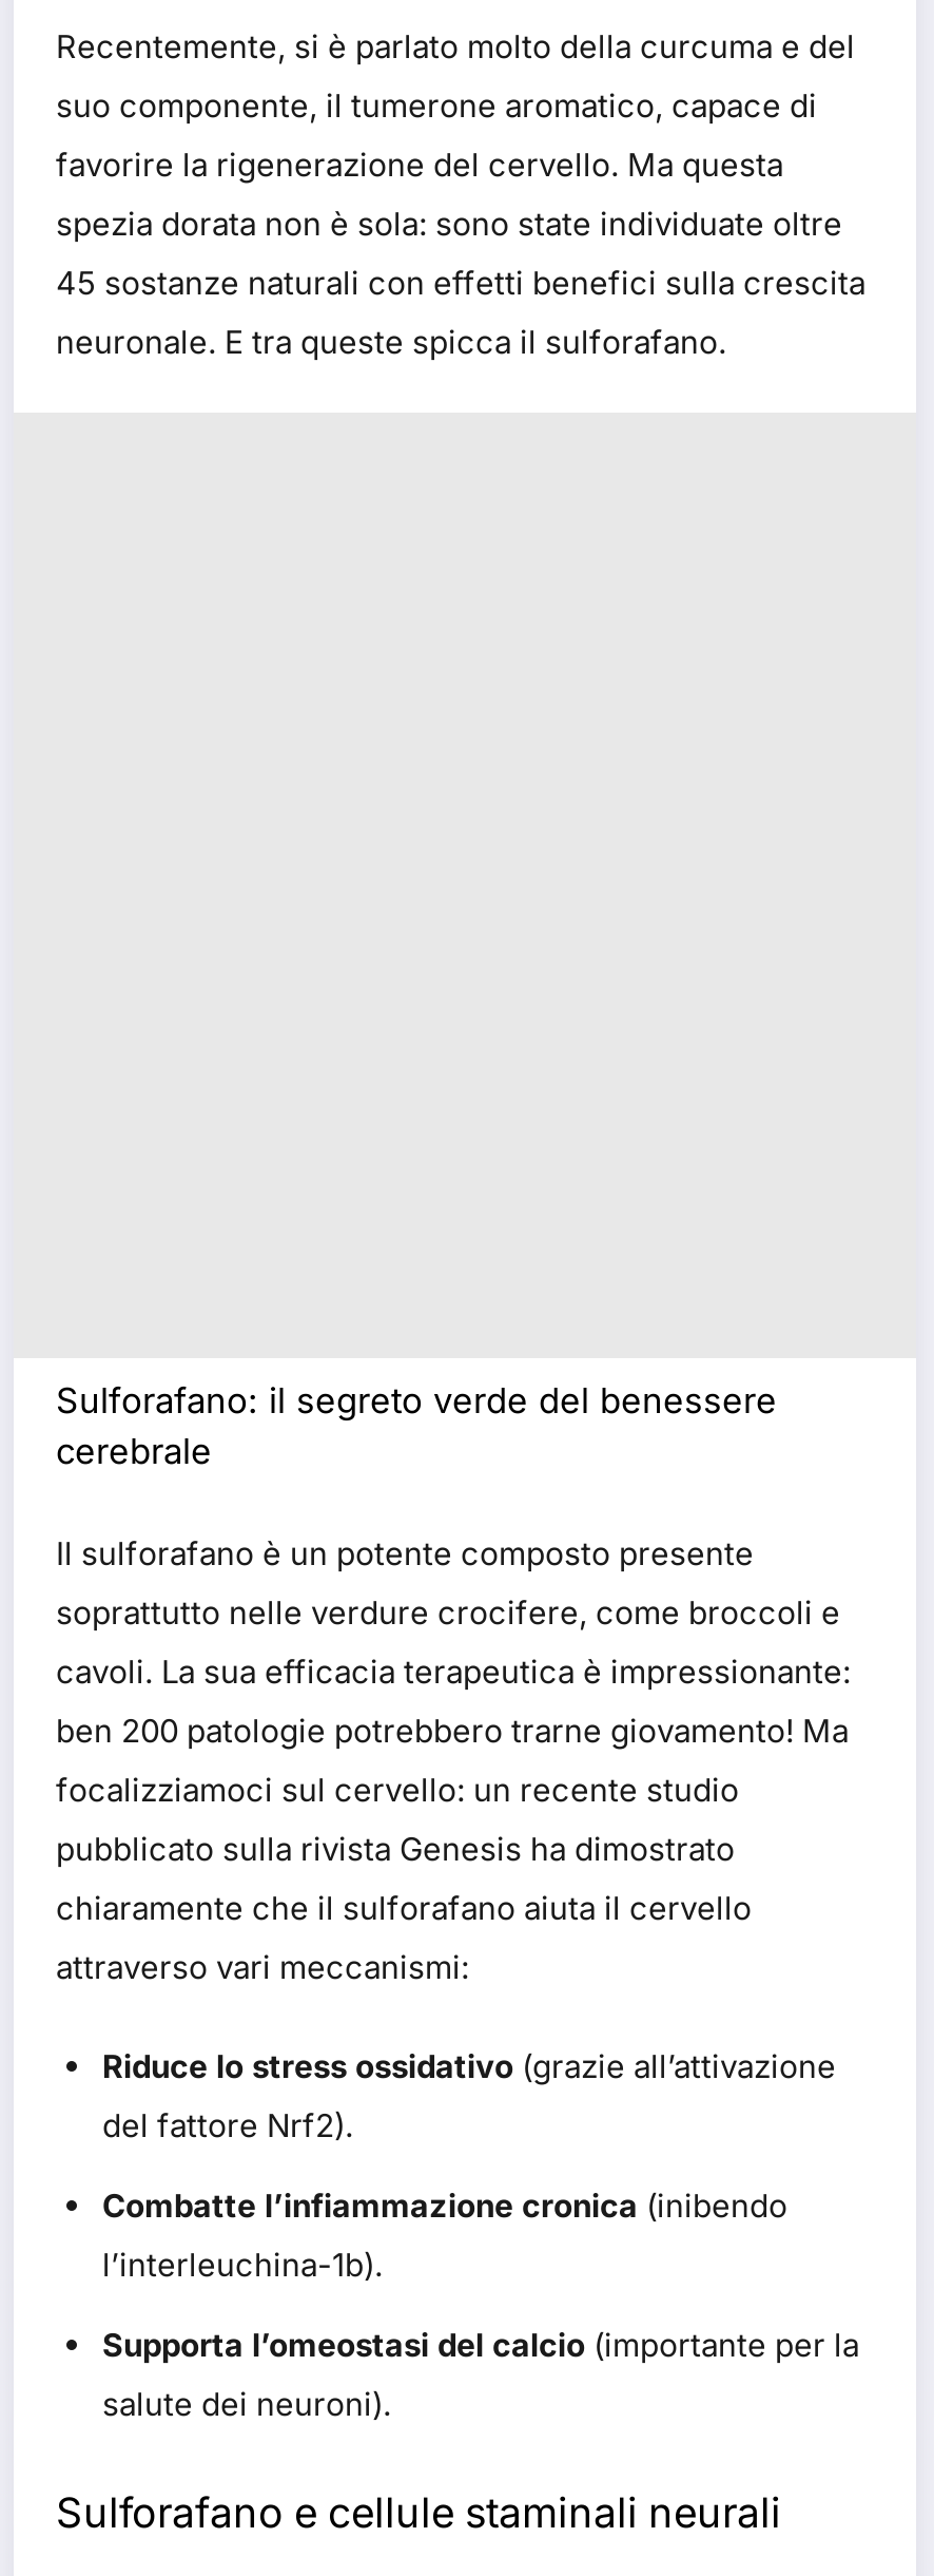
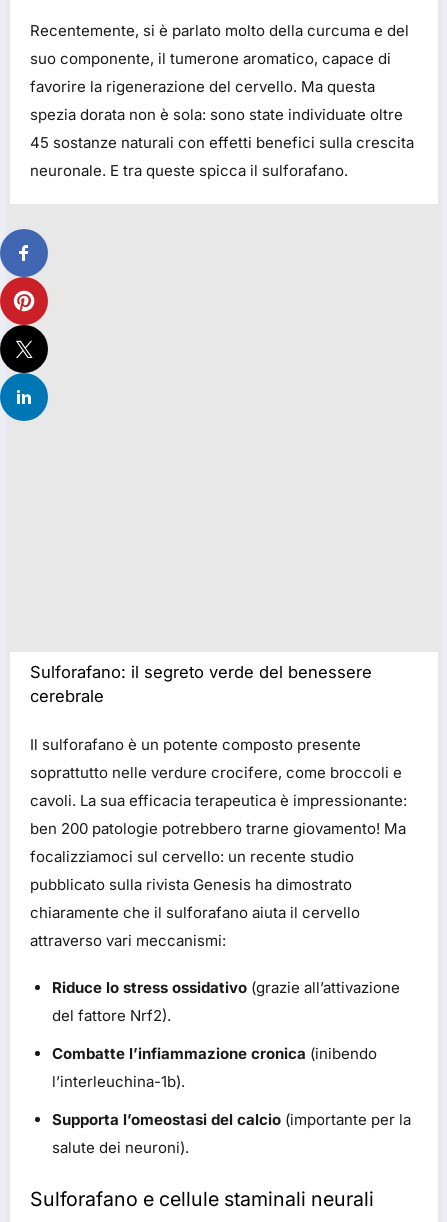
none -> [3,228,49,422] [image]

